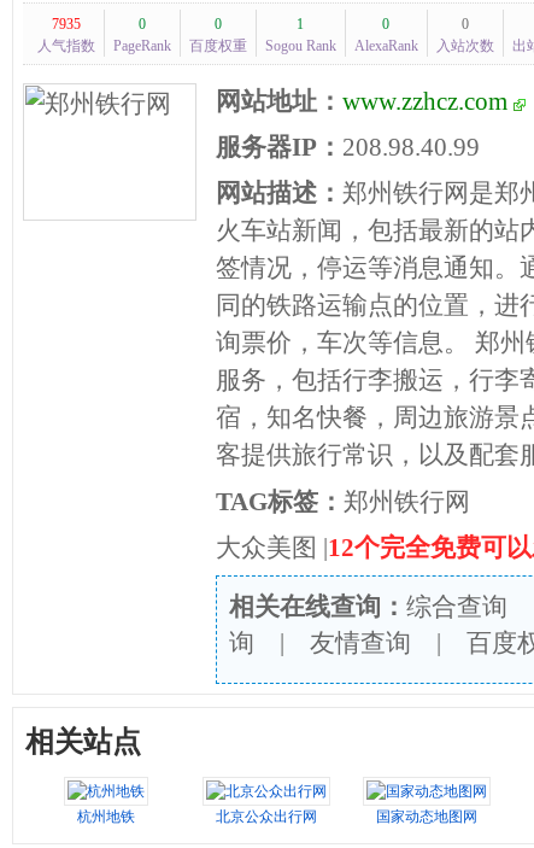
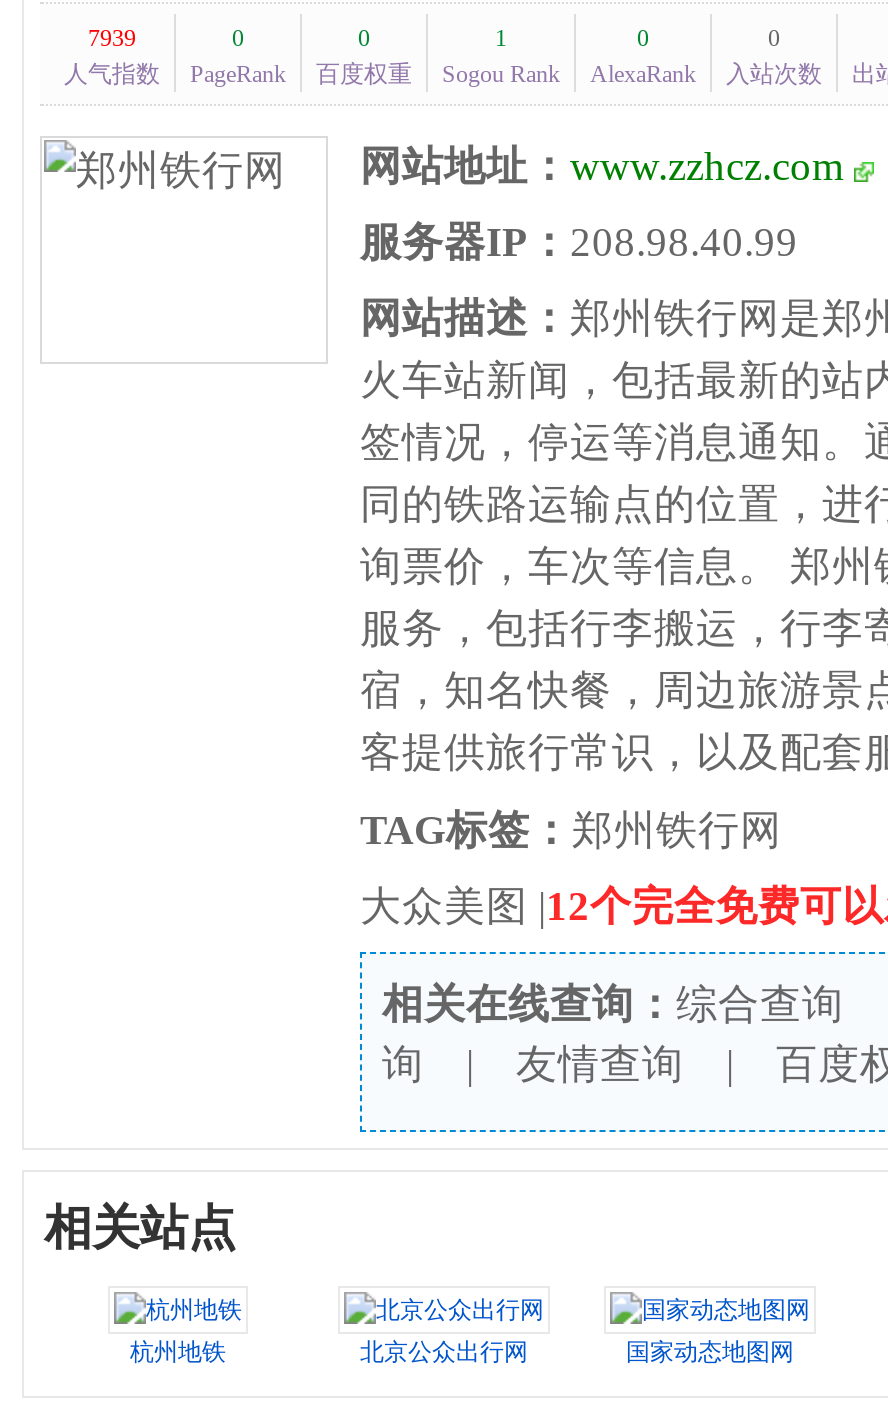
[52,16,81,33] 7935 -> [88,24,136,52] 7939

